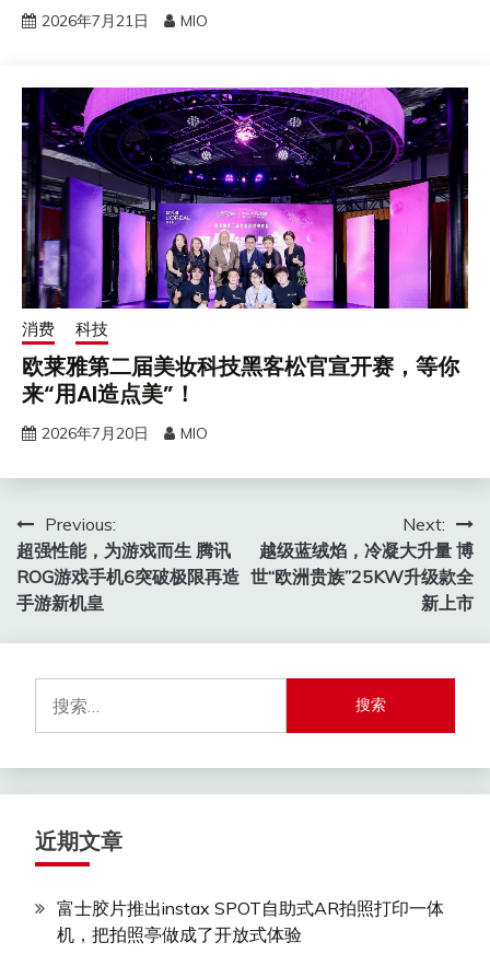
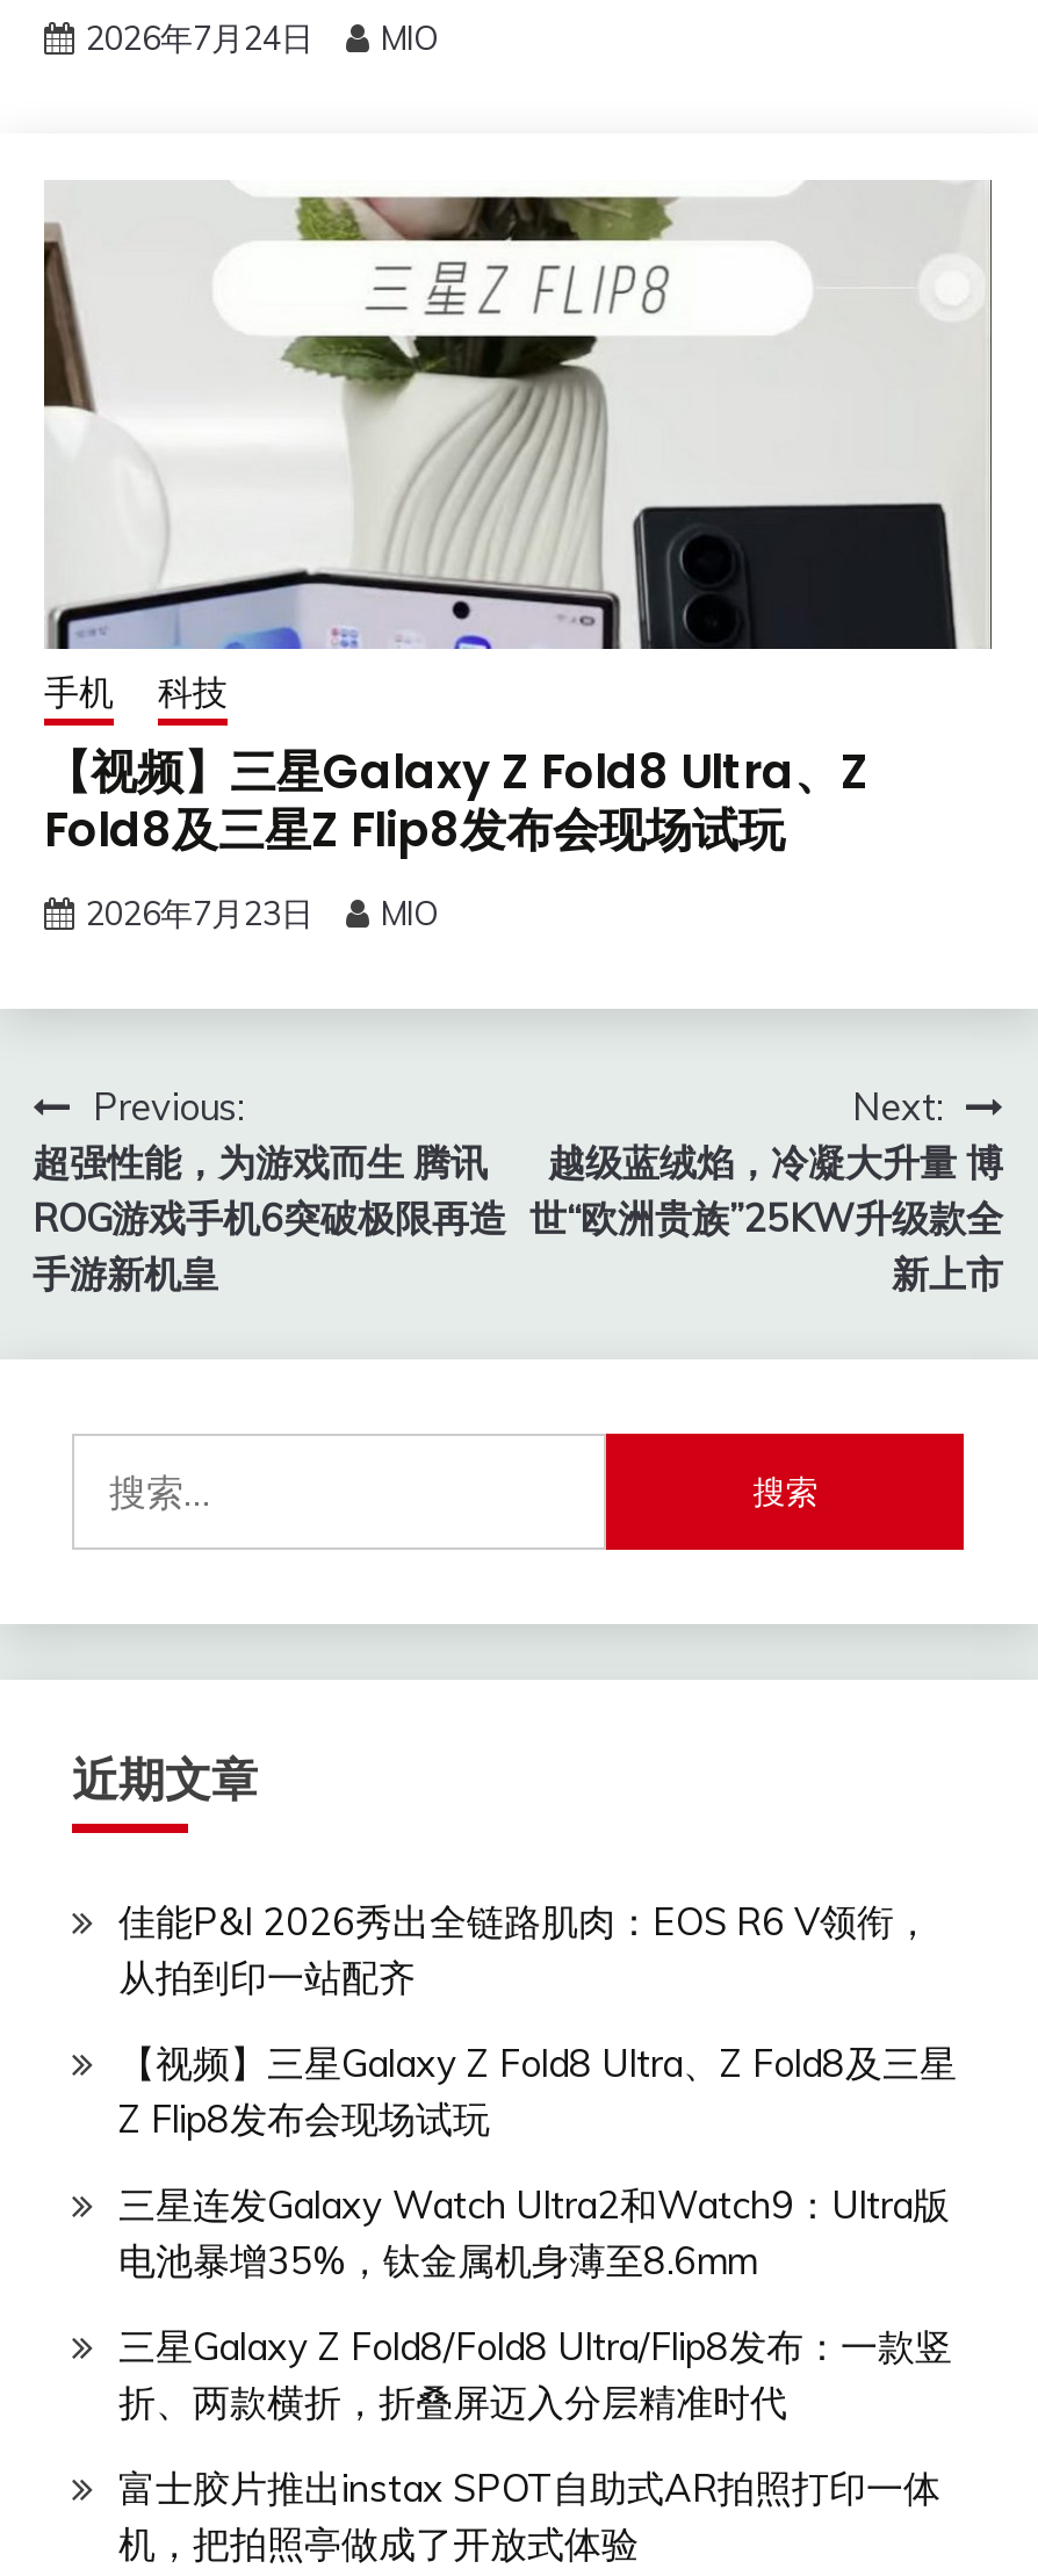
[42,11,208,30] 2026年7月21日 MIO -> [86,19,439,61] 2026年7月24日 MIO
[21,86,468,339] [image] | 消费 -> [42,182,989,715] [image] | 手机
[22,351,459,409] 欧莱雅第二届美妆科技黑客松官宣开赛，等你 | 来“用AI造点美”！ -> [44,741,868,864] 【视频】三星Galaxy Z Fold8 Ultra、Z | Fold8及三星Z Flip8发布会现场试玩
[42,423,208,443] 2026年7月20日 MIO -> [86,894,439,936] 2026年7月23日 MIO
none -> [118,1899,957,2425] 佳能P&I 2026秀出全链路肌肉：EOS R6 V领衔， | 从拍到印一站配齐 | 【视频】三星Galaxy Z Fold8 Ultra、Z Fold8及三星 | Z Flip8发布会现场试玩 | 三星连发Galaxy Watch Ultra2和Watch9：Ultra版 | 电池暴增35%，钛金属机身薄至8.6mm | 三星Galaxy Z Fold8/Fold8 Ultra/Flip8发布：一款竖 | 折、两款横折，折叠屏迈入分层精准时代

